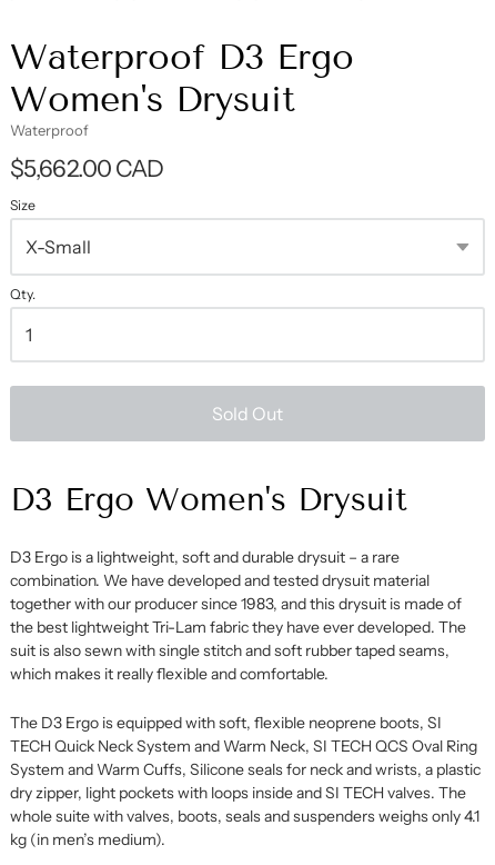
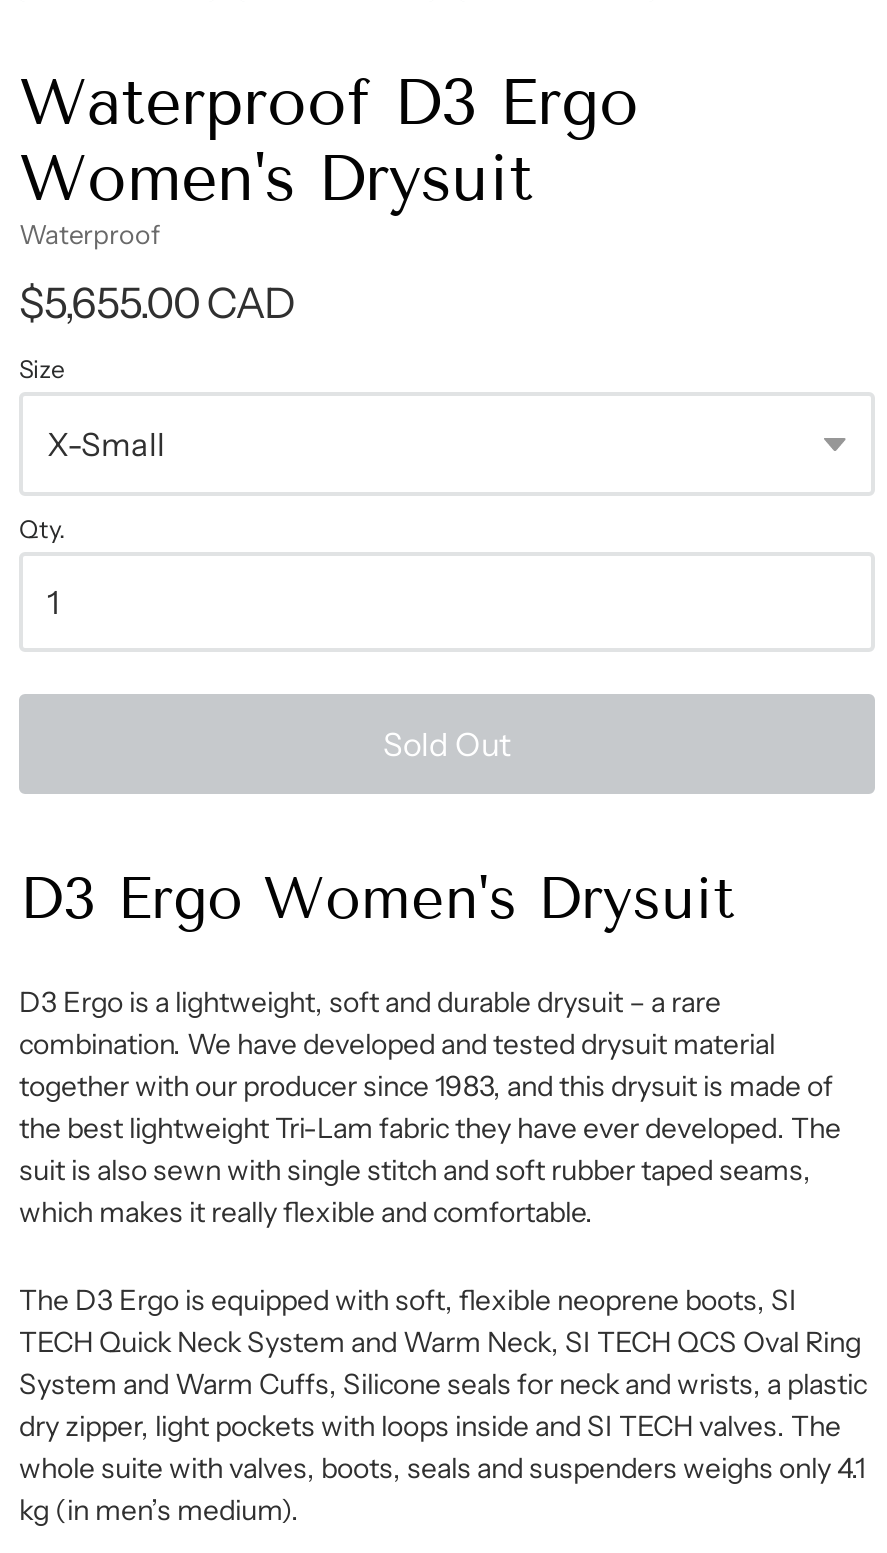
[10,154,164,182] $5,662.00 CAD -> [19,278,295,328] $5,655.00 CAD

